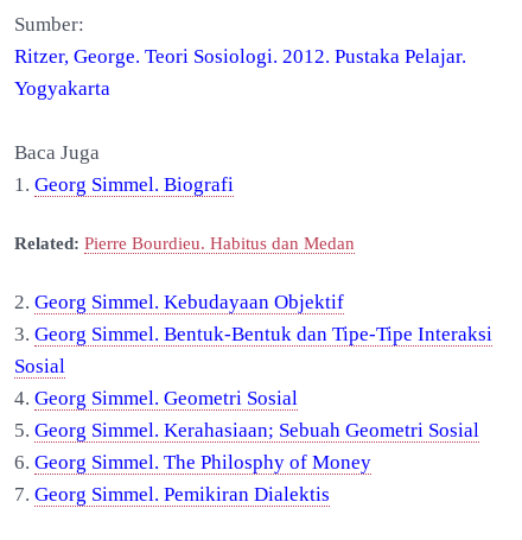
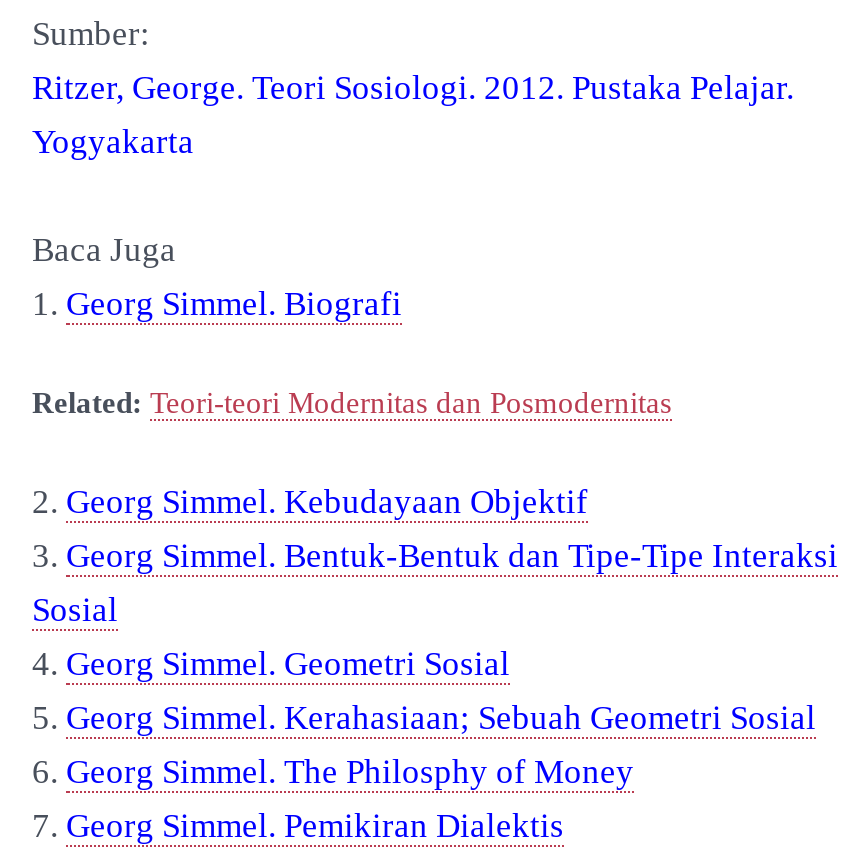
[14,234,355,253] Related: Pierre Bourdieu. Habitus dan Medan -> [32,387,672,419] Related: Teori-teori Modernitas dan Posmodernitas

